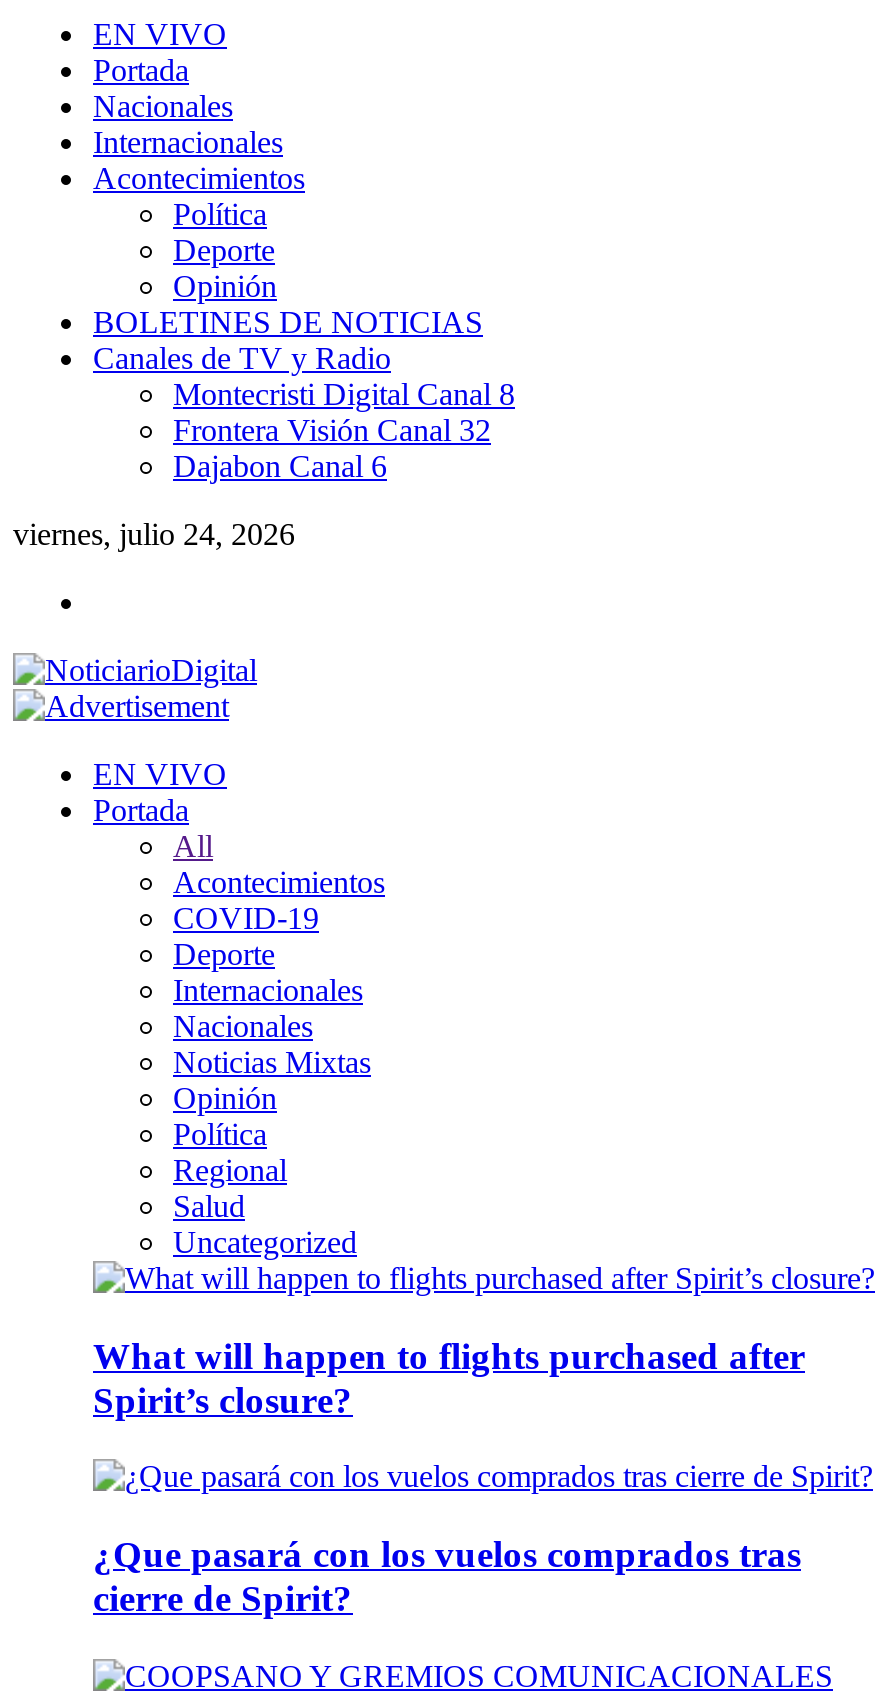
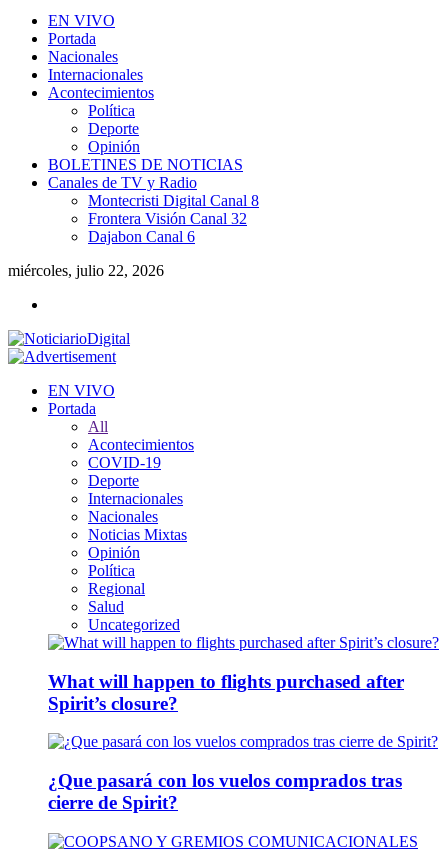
[13,517,295,551] viernes, julio 24, 2026 -> [8,262,164,279] miércoles, julio 22, 2026

